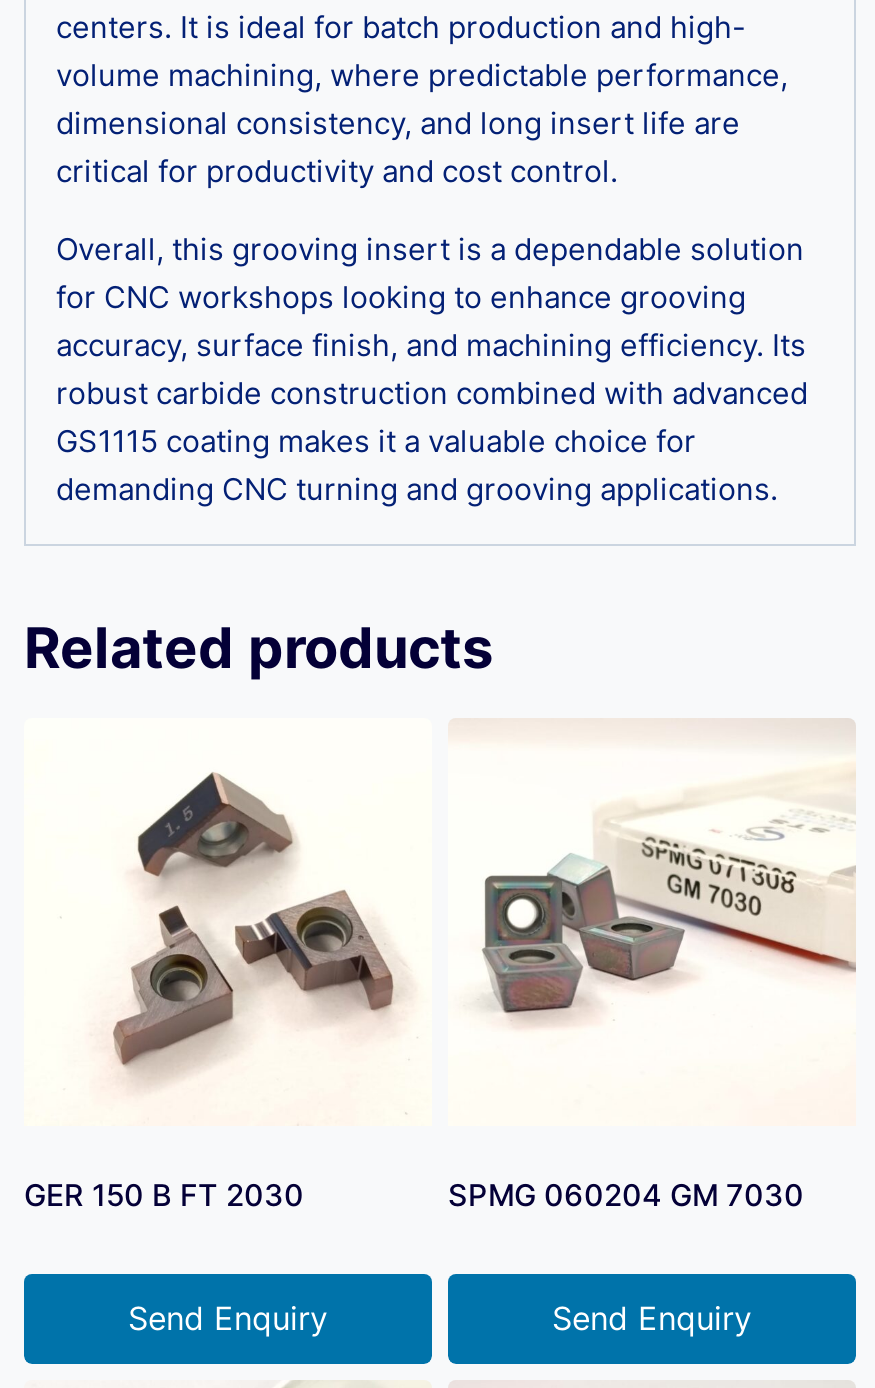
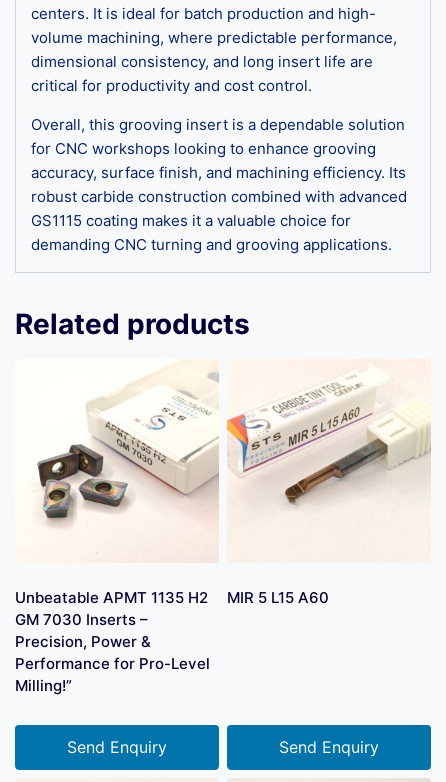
[130,744,430,984] [image] -> [37,371,219,535] [image]
[482,768,856,984] [image] -> [226,376,431,505] [image]
[24,1176,304,1214] GER 150 B FT 2030 -> [15,588,210,695] Unbeatable APMT 1135 H2 | GM 7030 Inserts – | Precision, Power & | Performance for Pro-Level | Milling!”
[448,1176,804,1214] SPMG 060204 GM 7030 -> [227,588,329,607] MIR 5 L15 A60

